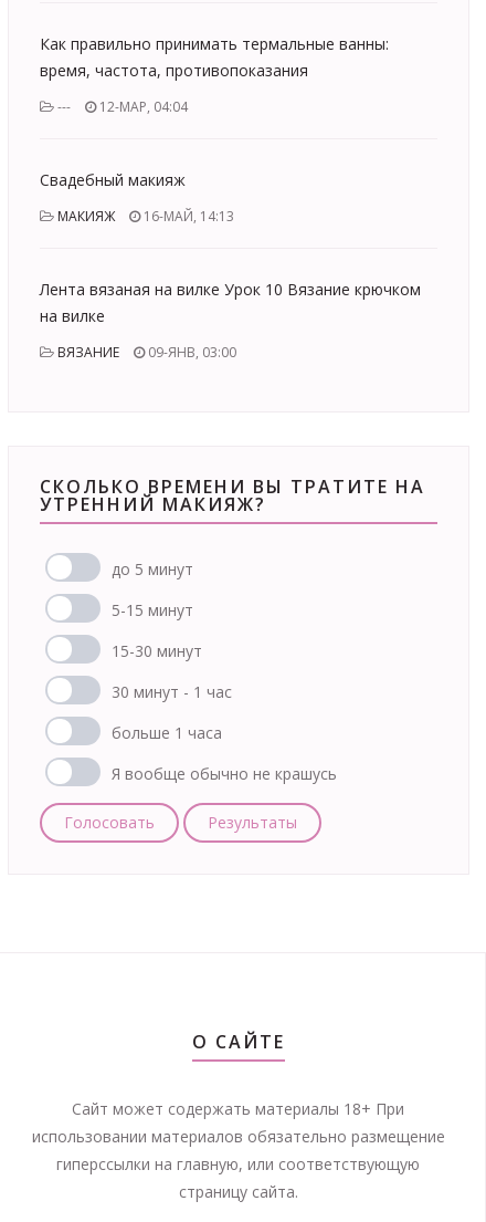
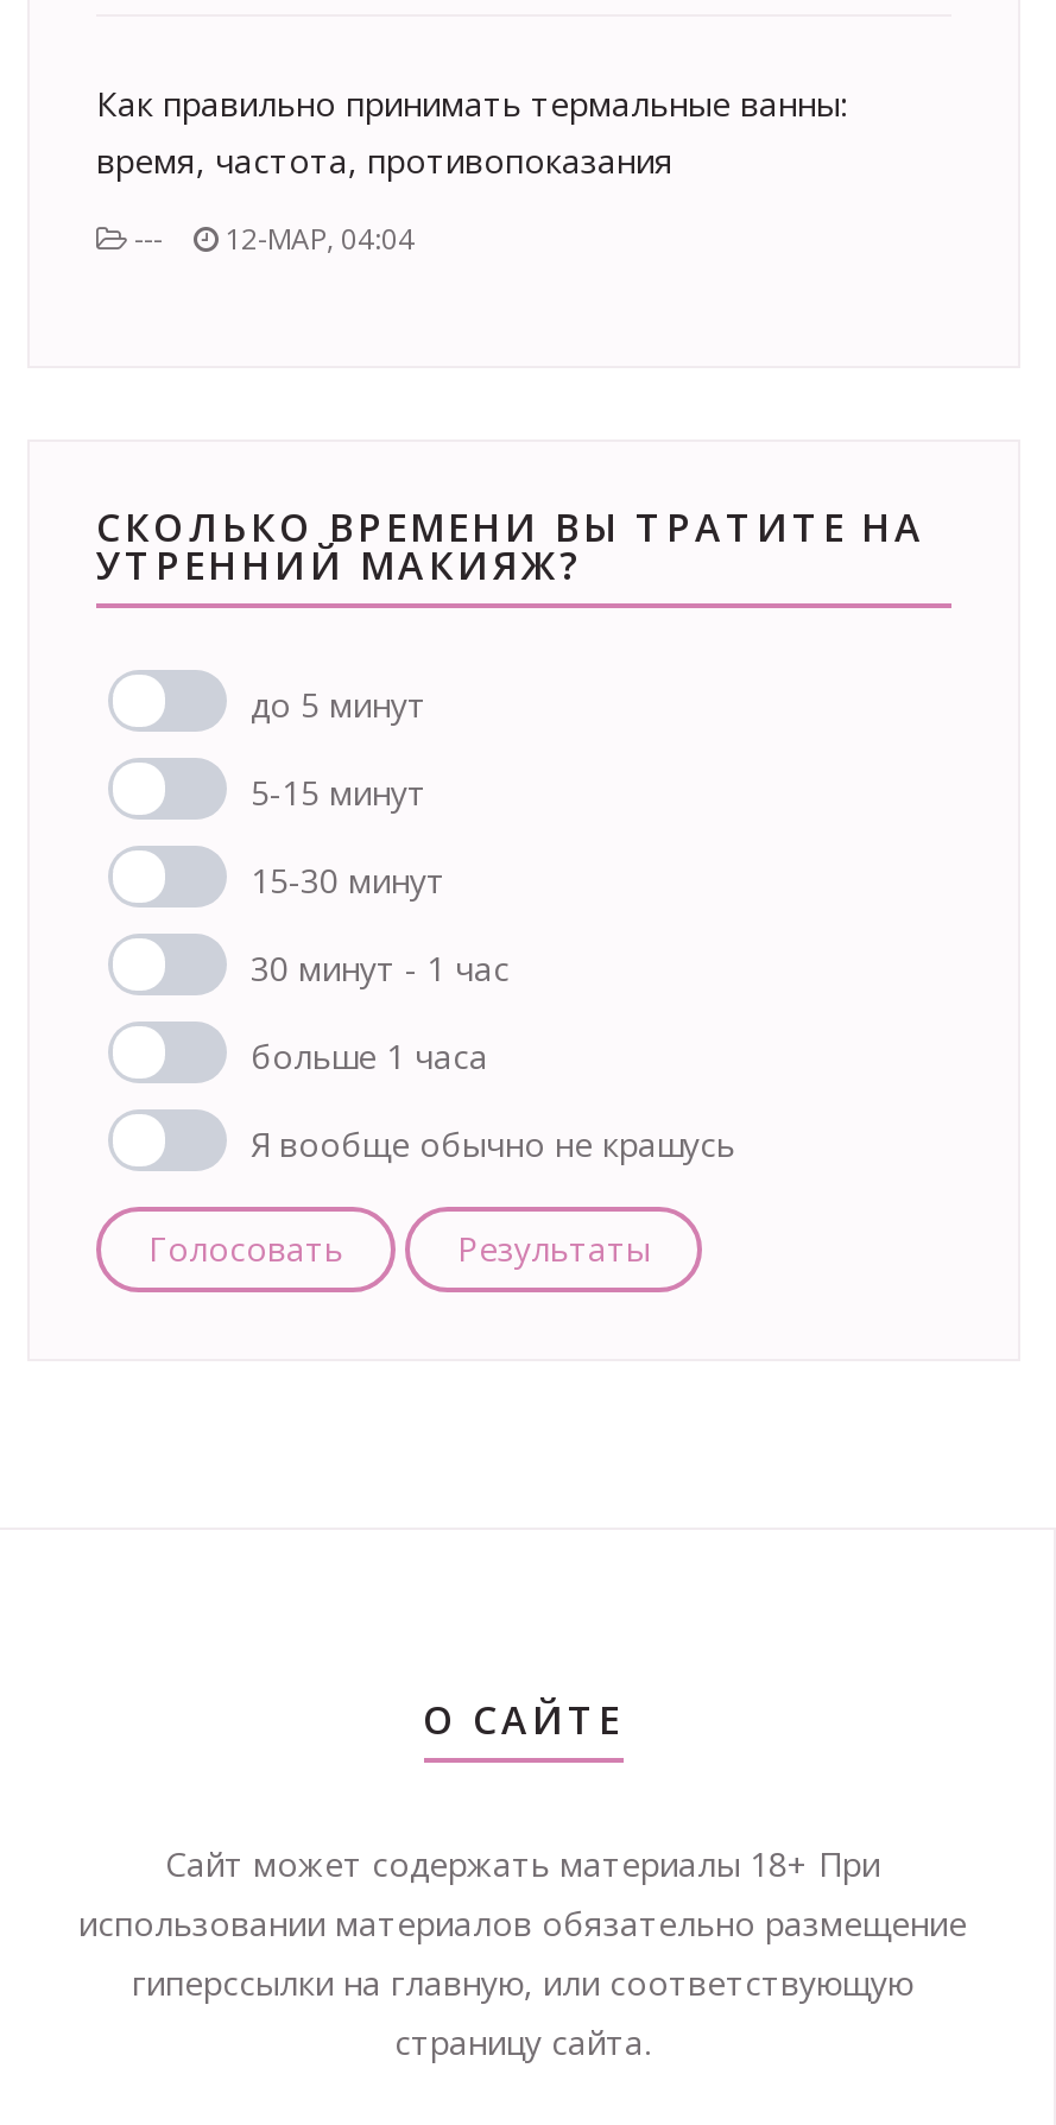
[40,169,234,225] Свадебный макияж | МАКИЯЖ | 16-МАЙ, 14:13 -> none
[40,278,421,361] Лента вязаная на вилке Урок 10 Вязание крючком | на вилке | ВЯЗАНИЕ | 09-ЯНВ, 03:00 -> none

